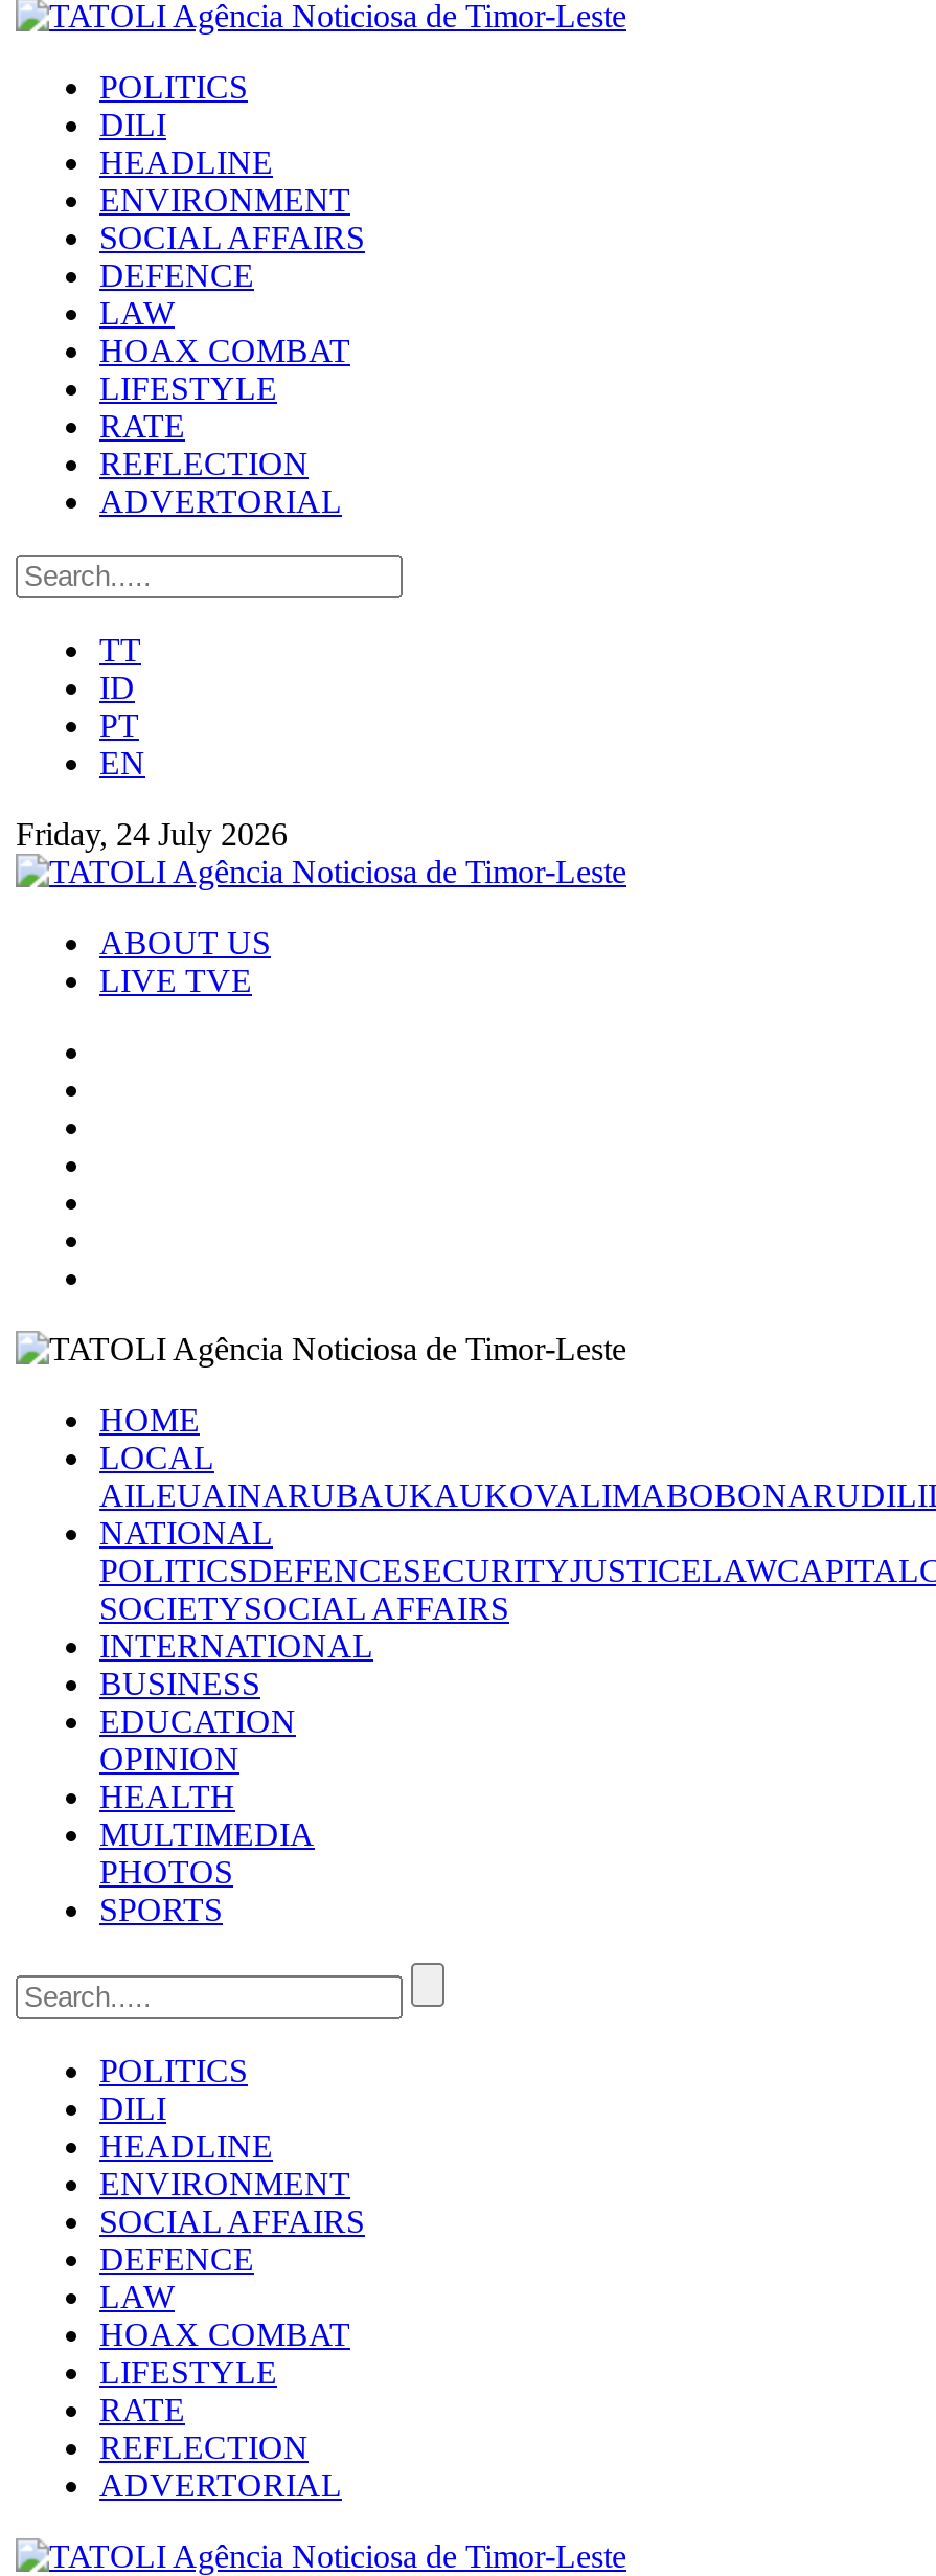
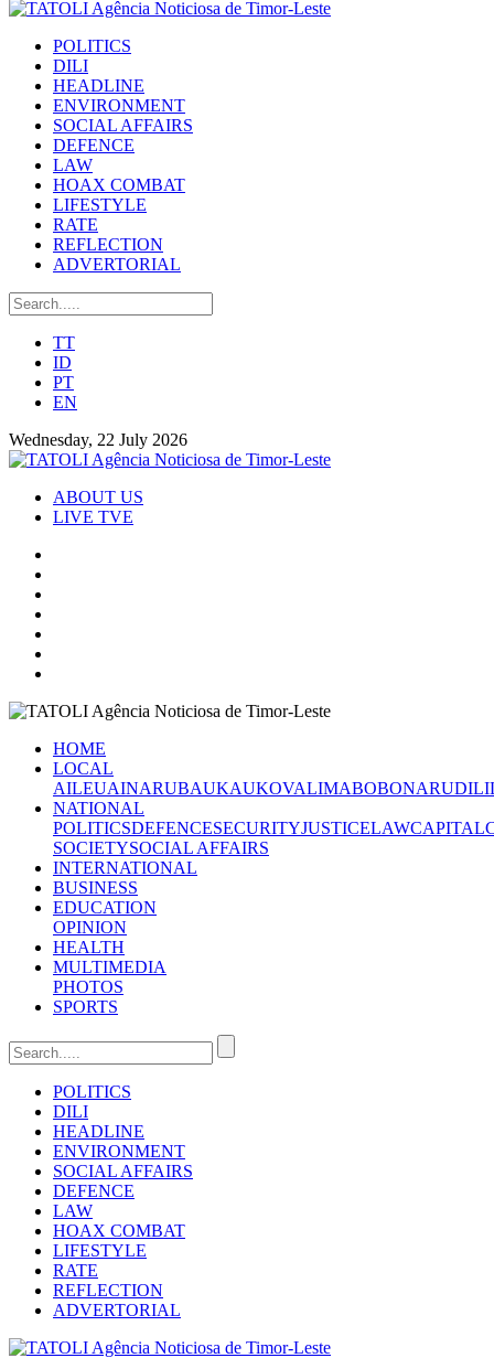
[16,816,288,852] Friday, 24 July 2026 -> [9,430,187,449] Wednesday, 22 July 2026

